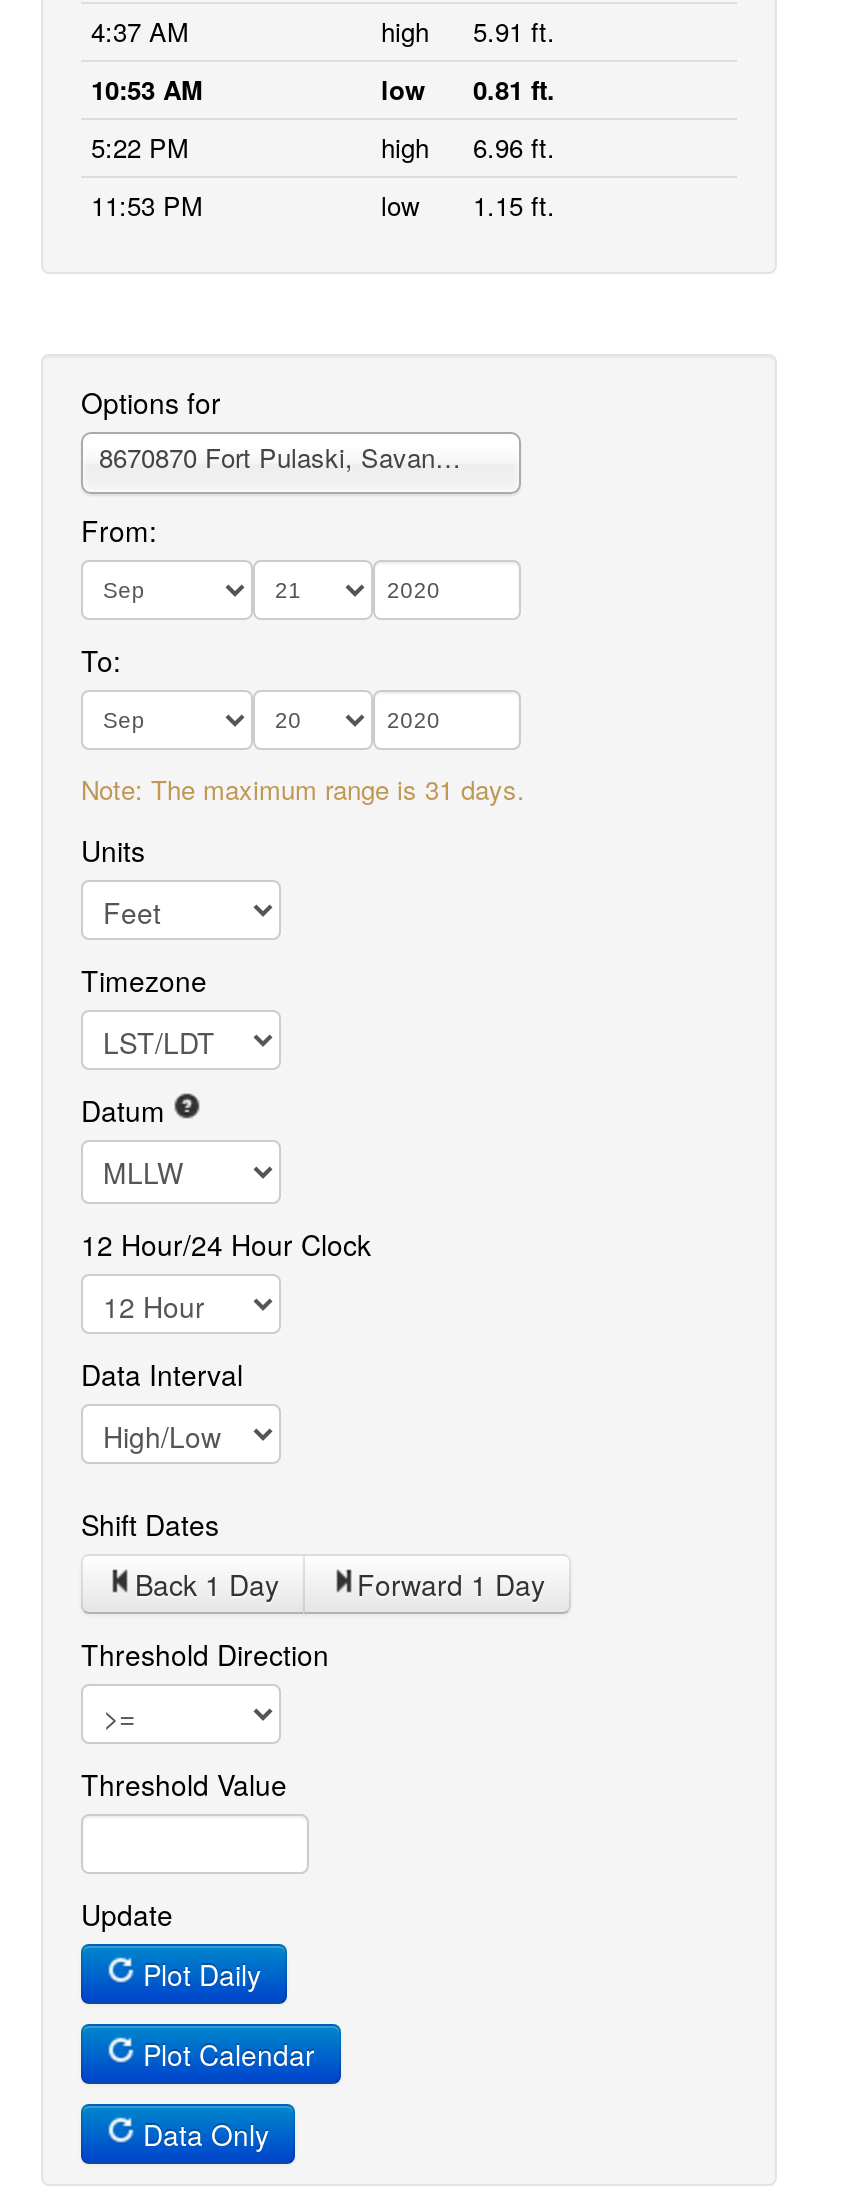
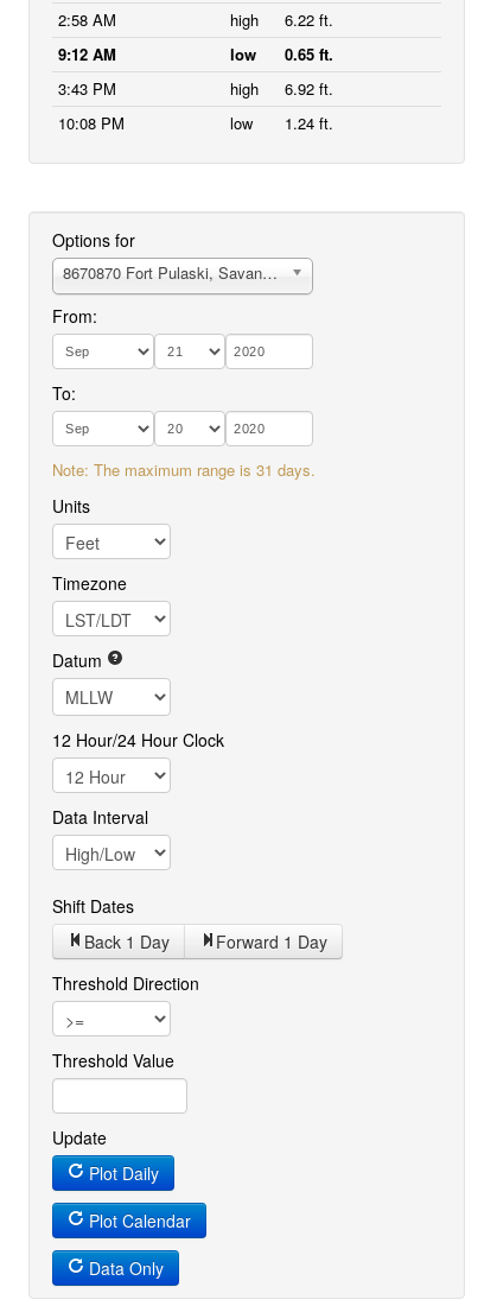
[91,12,189,50] 4:37 AM -> [58,8,116,31] 2:58 AM
[381,12,555,50] high 5.91 ft. -> [230,8,333,31] high 6.22 ft.
[91,70,203,108] 10:53 AM -> [58,43,116,65] 9:12 AM
[381,70,555,108] low 0.81 ft. -> [230,43,333,65] low 0.65 ft.
[91,128,189,166] 5:22 PM -> [58,77,116,100] 3:43 PM
[381,128,555,166] high 6.96 ft. -> [230,77,333,100] high 6.92 ft.
[91,186,203,224] 11:53 PM -> [58,112,125,134] 10:08 PM
[381,186,555,224] low 1.15 ft. -> [230,112,333,134] low 1.24 ft.

